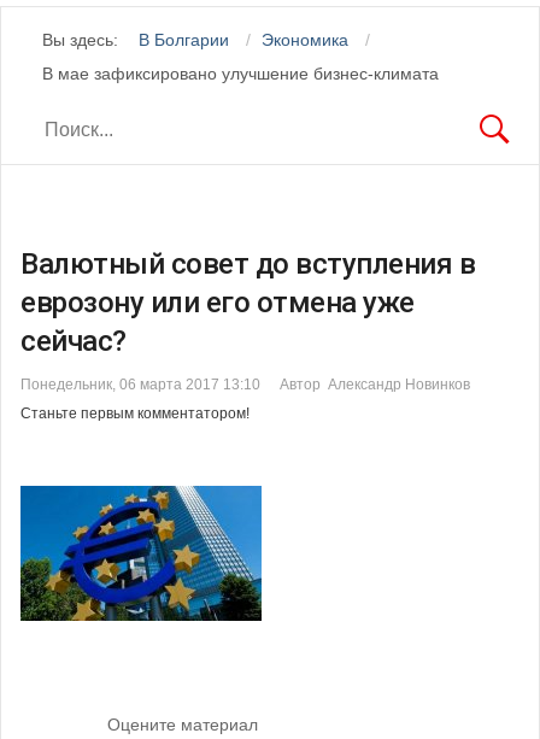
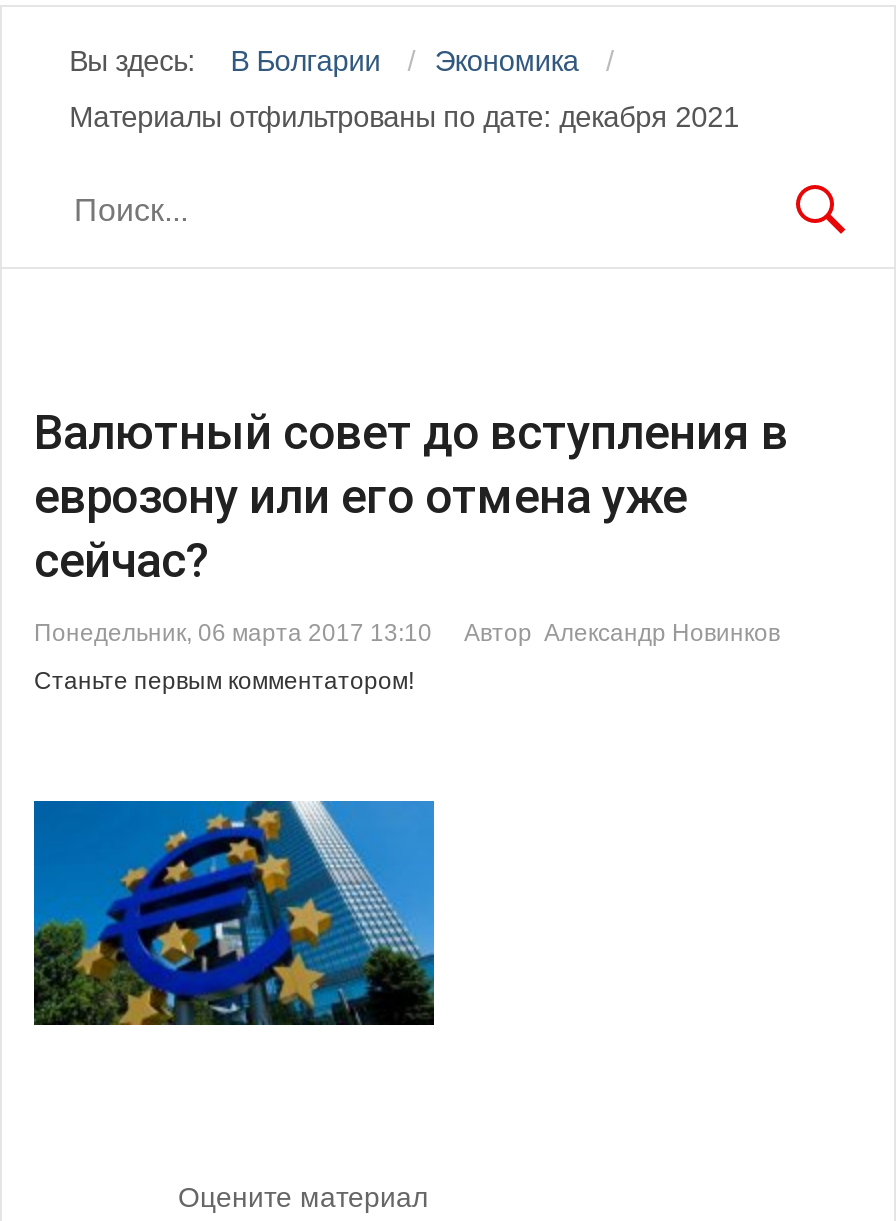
[42,64,438,83] В мае зафиксировано улучшение бизнес-климата -> [69,101,739,133] Материалы отфильтрованы по дате: декабря 2021

